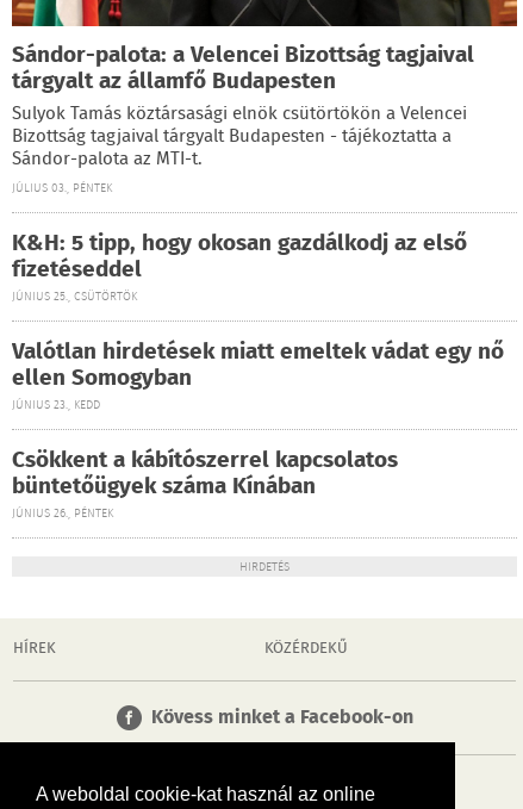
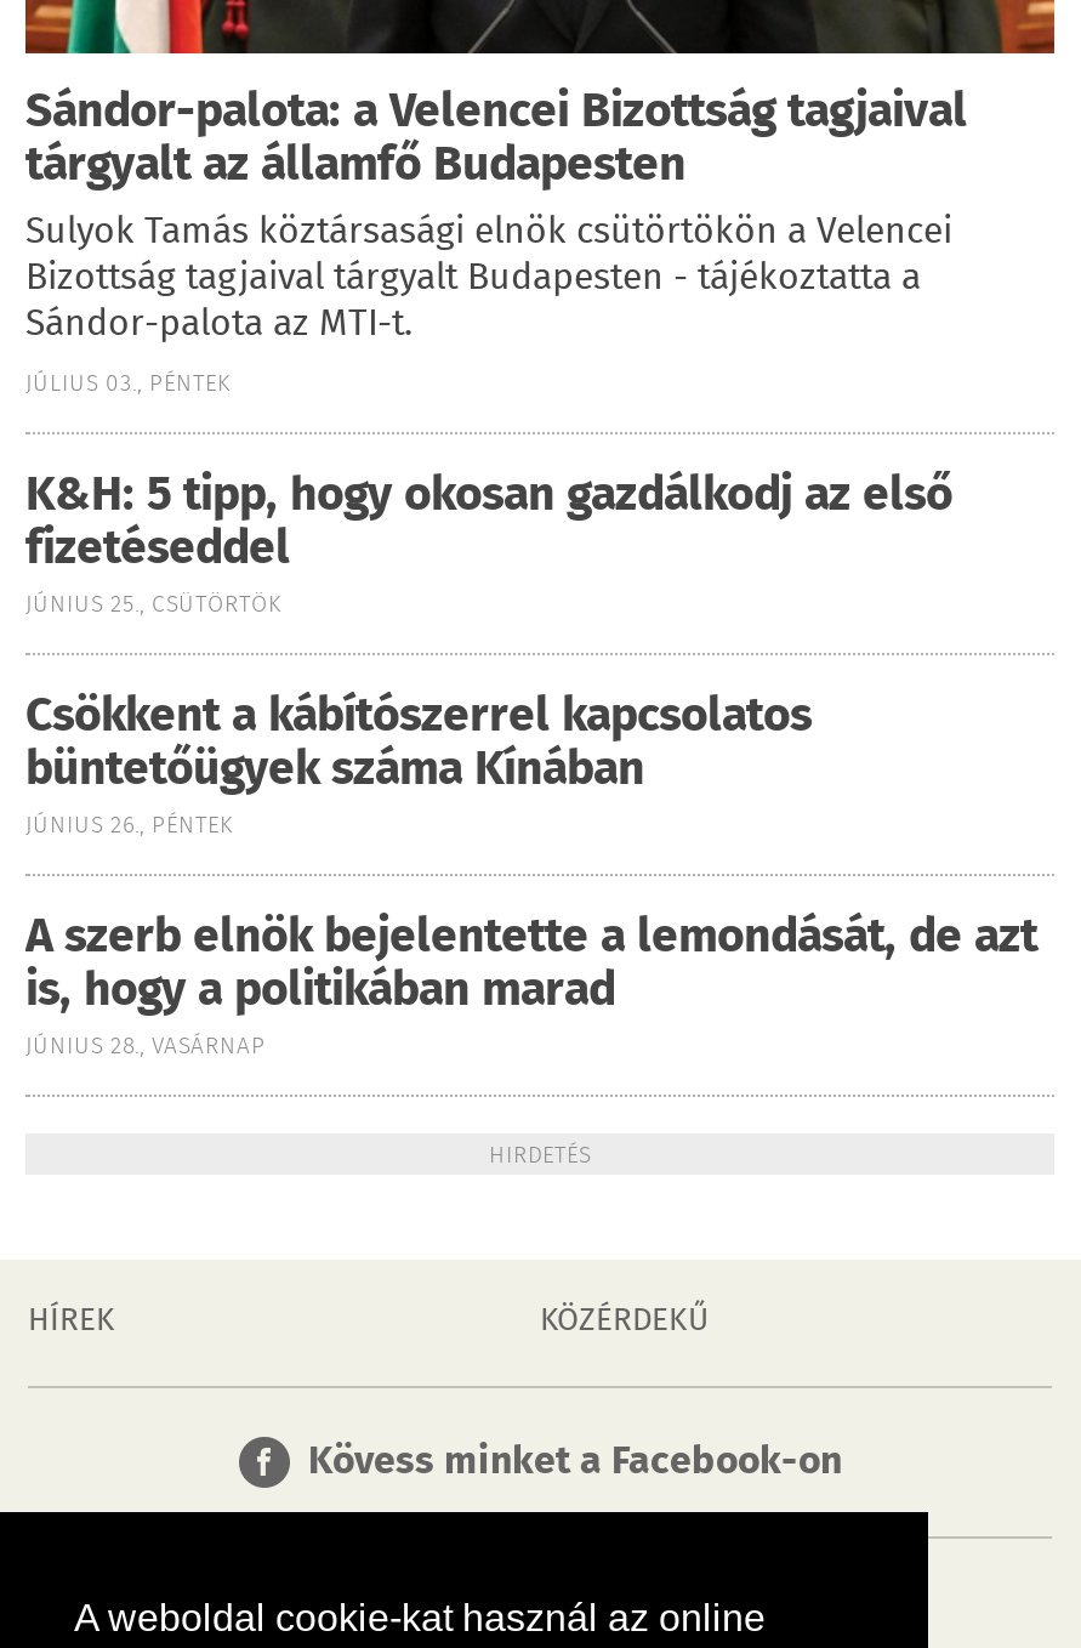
[12,335,504,415] Valótlan hirdetések miatt emeltek vádat egy nő | ellen Somogyban | JÚNIUS 23., KEDD -> none
moved [12,443,398,523] -> [25,682,812,845]: Csökkent a kábítószerrel kapcsolatos | büntetőügyek száma Kínában | JÚNIUS 26., PÉNTEK
none -> [25,903,1037,1065] A szerb elnök bejelentette a lemondását, de azt | is, hogy a politikában marad | JÚNIUS 28., VASÁRNAP

